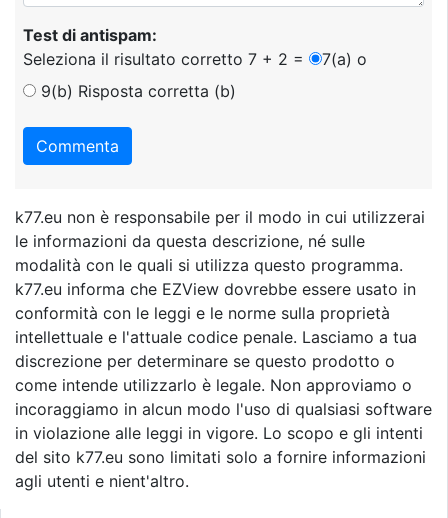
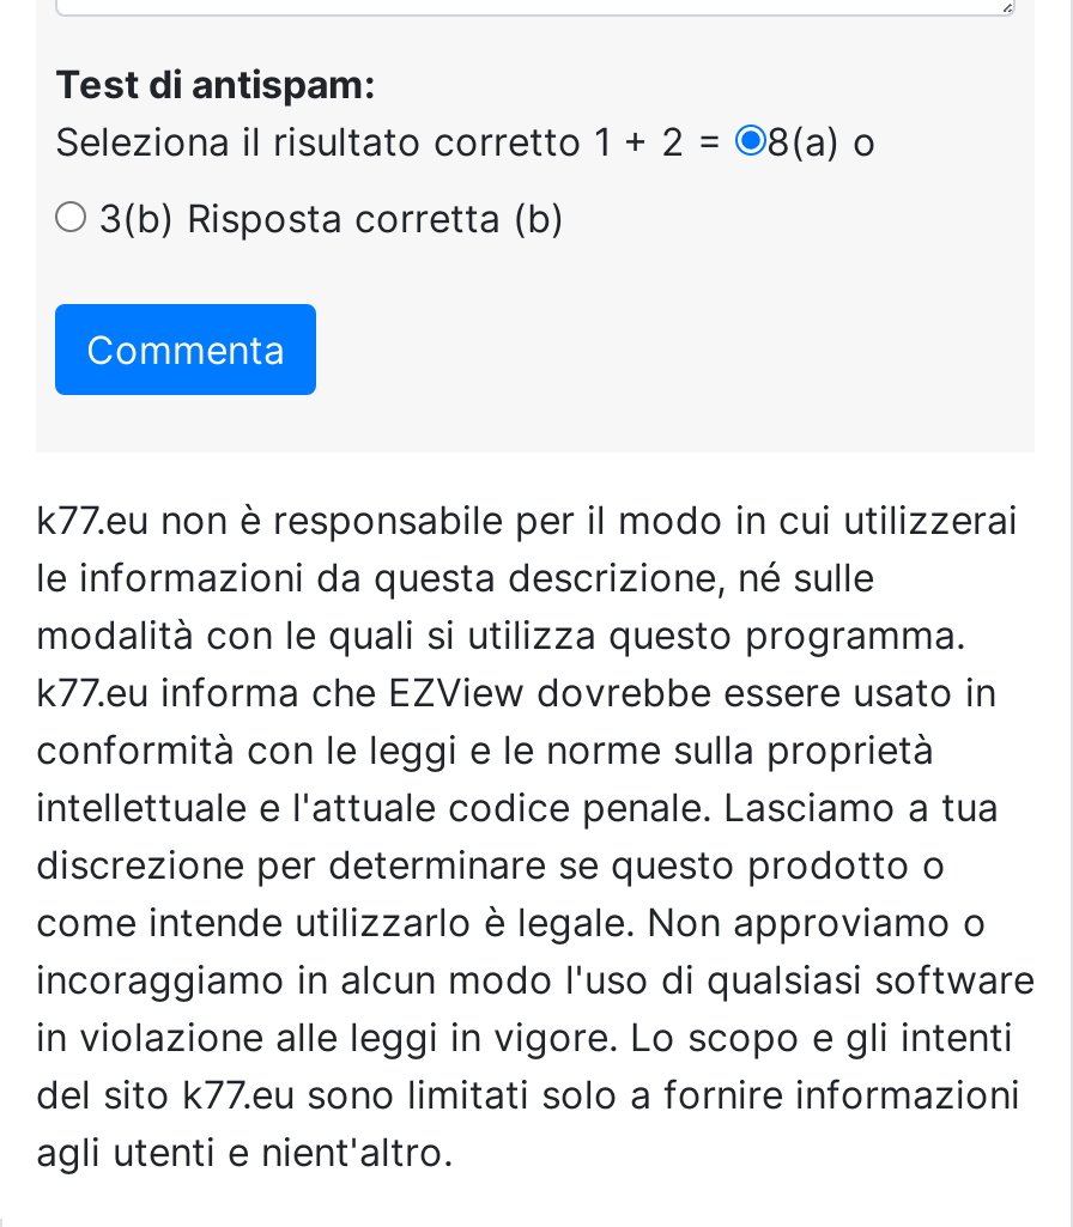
[23,49,309,69] Seleziona il risultato corretto 7 + 2 = -> [55,116,735,164] Seleziona il risultato corretto 1 + 2 =
[322,49,367,69] 7(a) o -> [766,116,877,164] 8(a) o
[36,81,236,101] 9(b) Risposta corretta (b) -> [86,193,565,241] 3(b) Risposta corretta (b)

